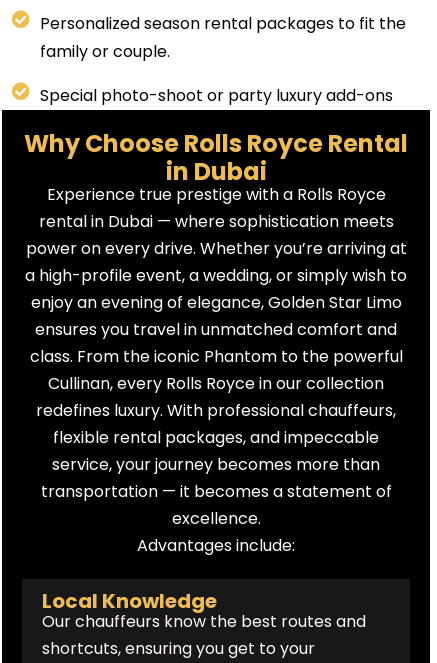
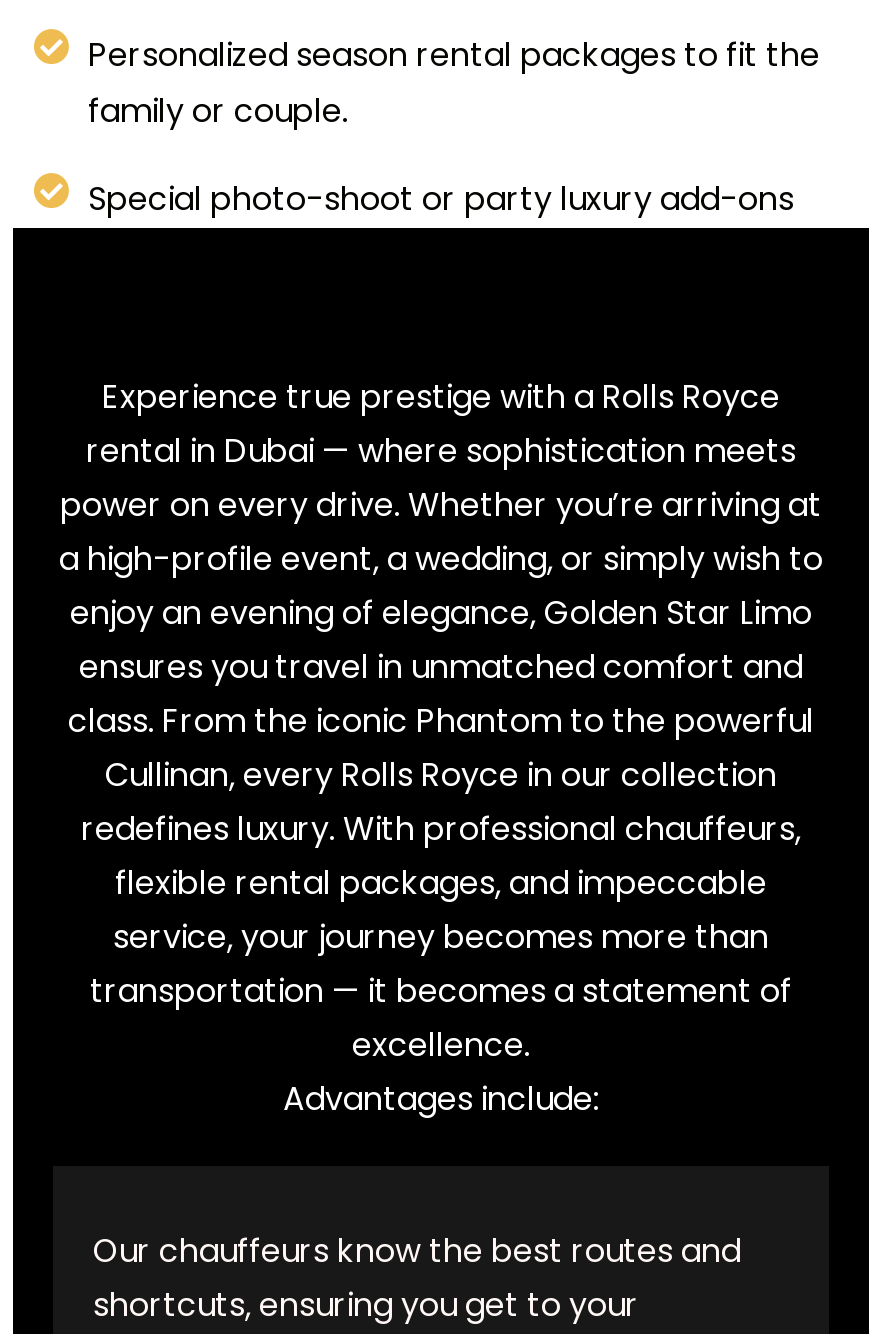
[24,127,408,188] Why Choose Rolls Royce Rental | in Dubai -> none
[42,587,217,615] Loca l Knowledge -> none

